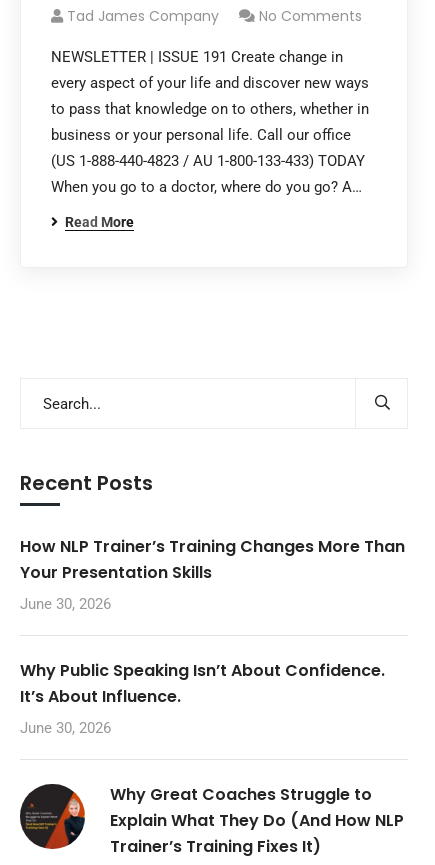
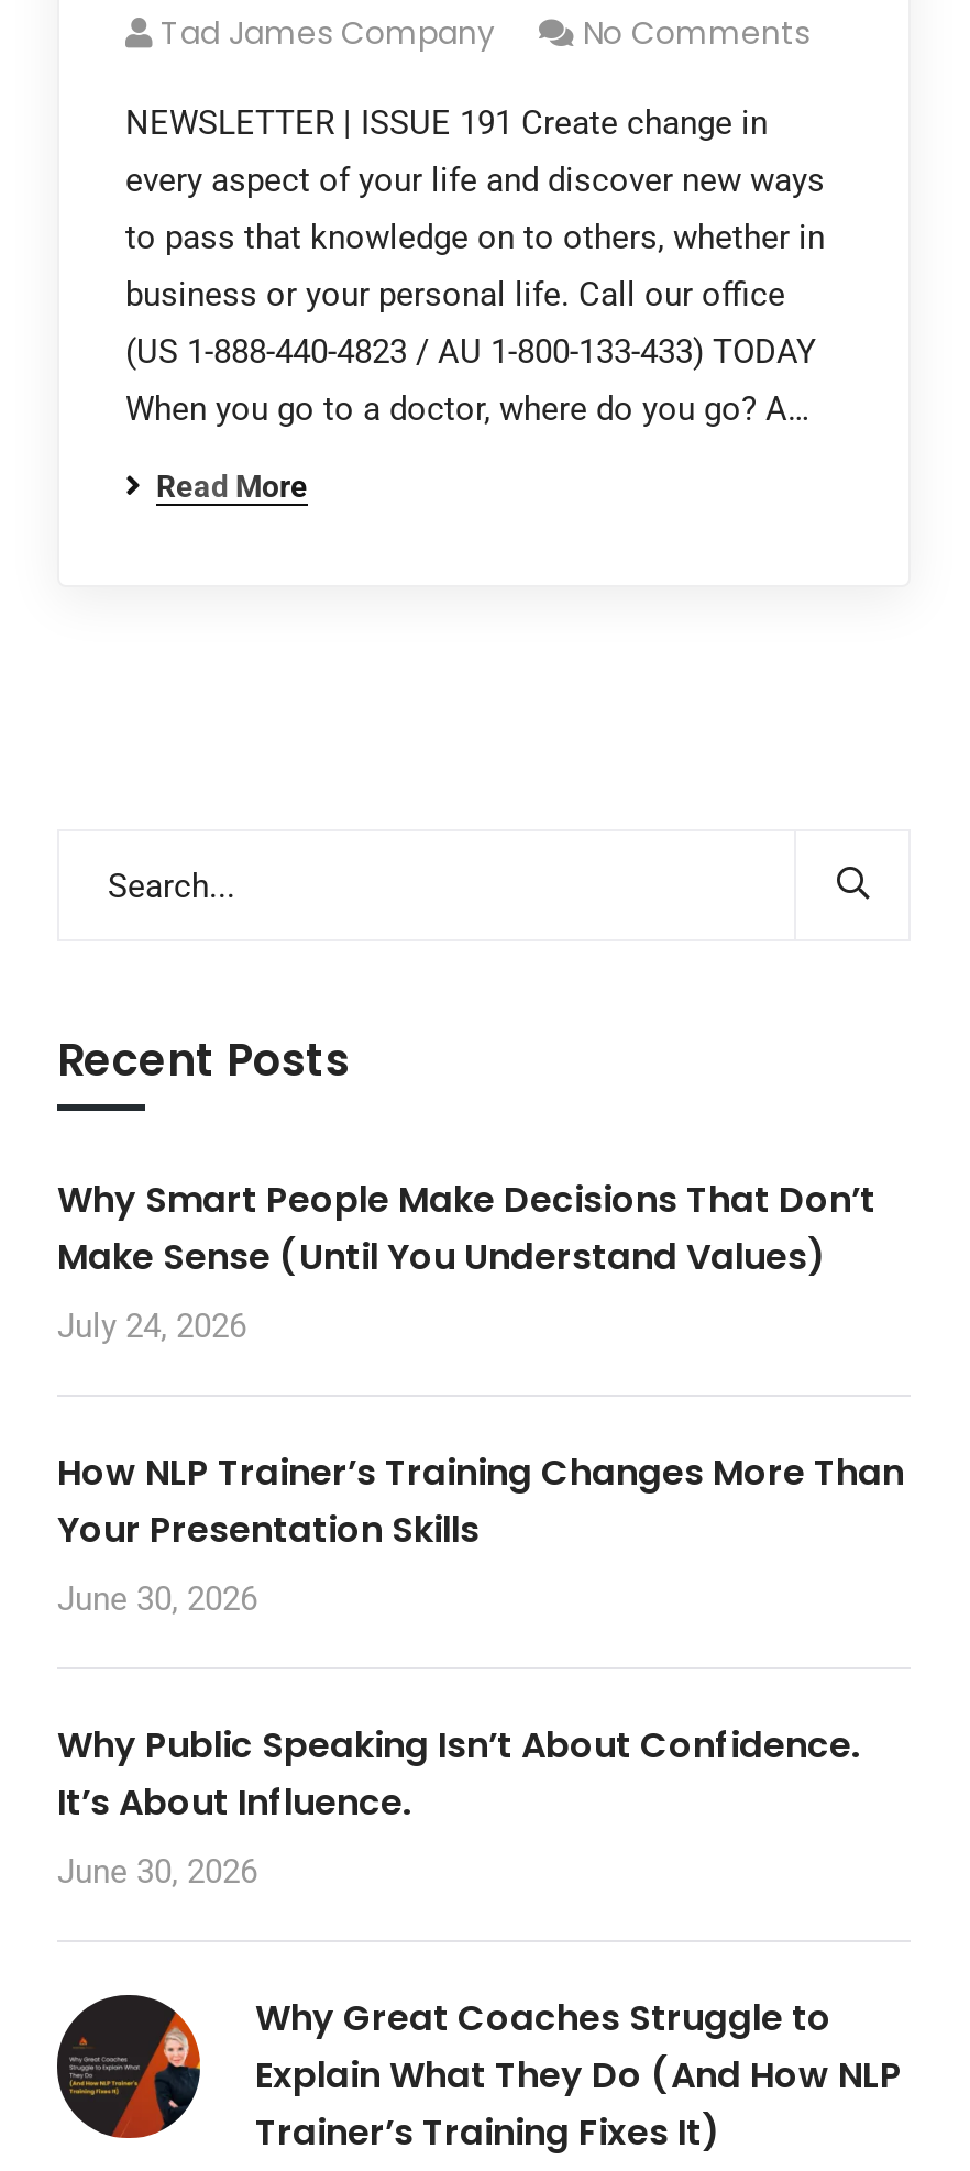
none -> [57,1175,875,1346] Why Smart People Make Decisions That Don’t | Make Sense (Until You Understand Values) | July 24, 2026

